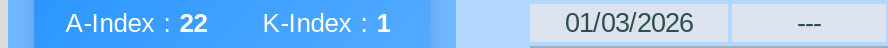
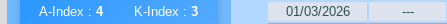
[66,9,208,39] A-Index : 22 -> [39,4,103,19] A-Index : 4
[263,9,391,39] K-Index : 1 -> [134,4,198,19] K-Index : 3

